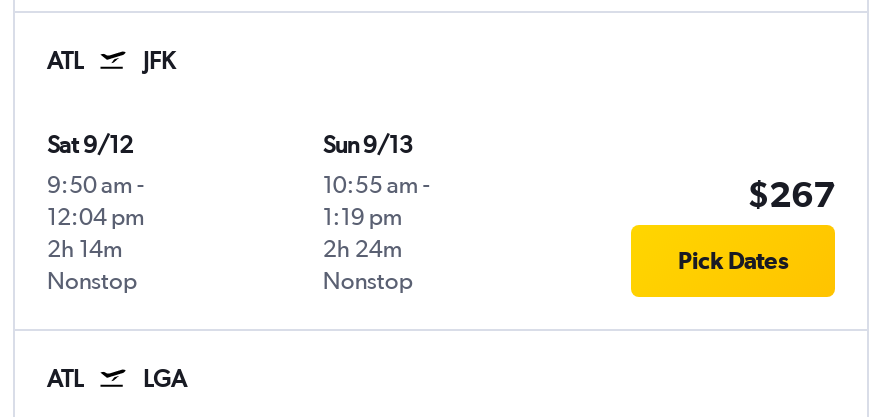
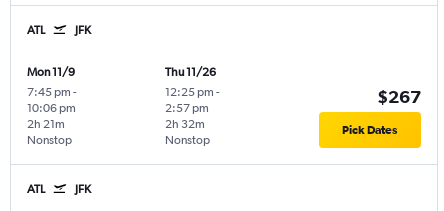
[47,131,145,231] Sat 9/12 | 9:50 am - | 12:04 pm -> [27,65,77,115] Mon 11/9 | 7:45 pm - | 10:06 pm
[323,131,431,231] Sun 9/13 | 10:55 am - | 1:19 pm -> [165,65,220,115] Thu 11/26 | 12:25 pm - | 2:57 pm
[47,235,123,263] 2h 14m -> [27,117,65,131] 2h 21m
[323,235,403,263] 2h 24m -> [165,117,205,131] 2h 32m
[143,365,187,393] LGA -> [75,182,91,196] JFK

